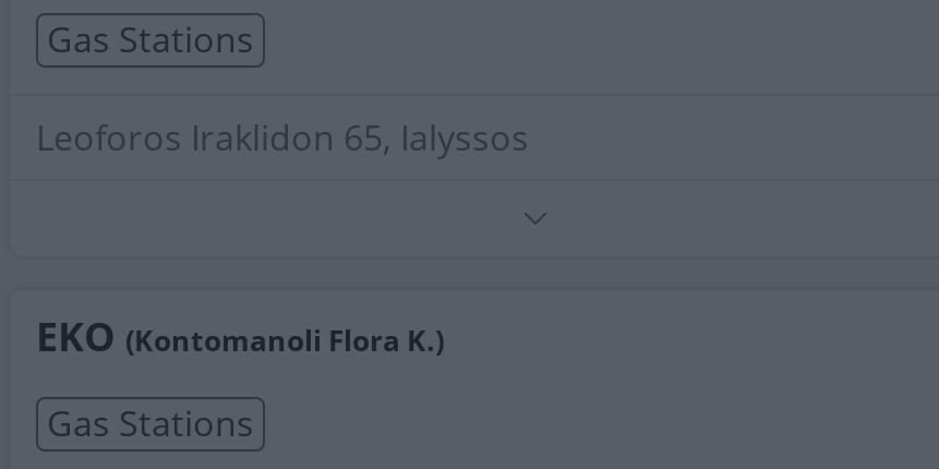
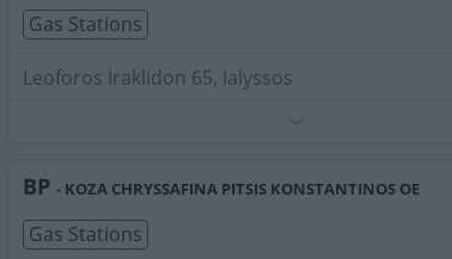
[36,310,444,362] EKO (Kontomanoli Flora K.) -> [23,172,420,201] BP - KOZA CHRYSSAFINA PITSIS KONSTANTINOS OE

